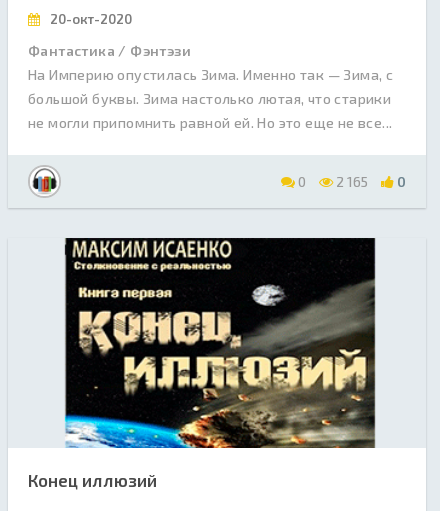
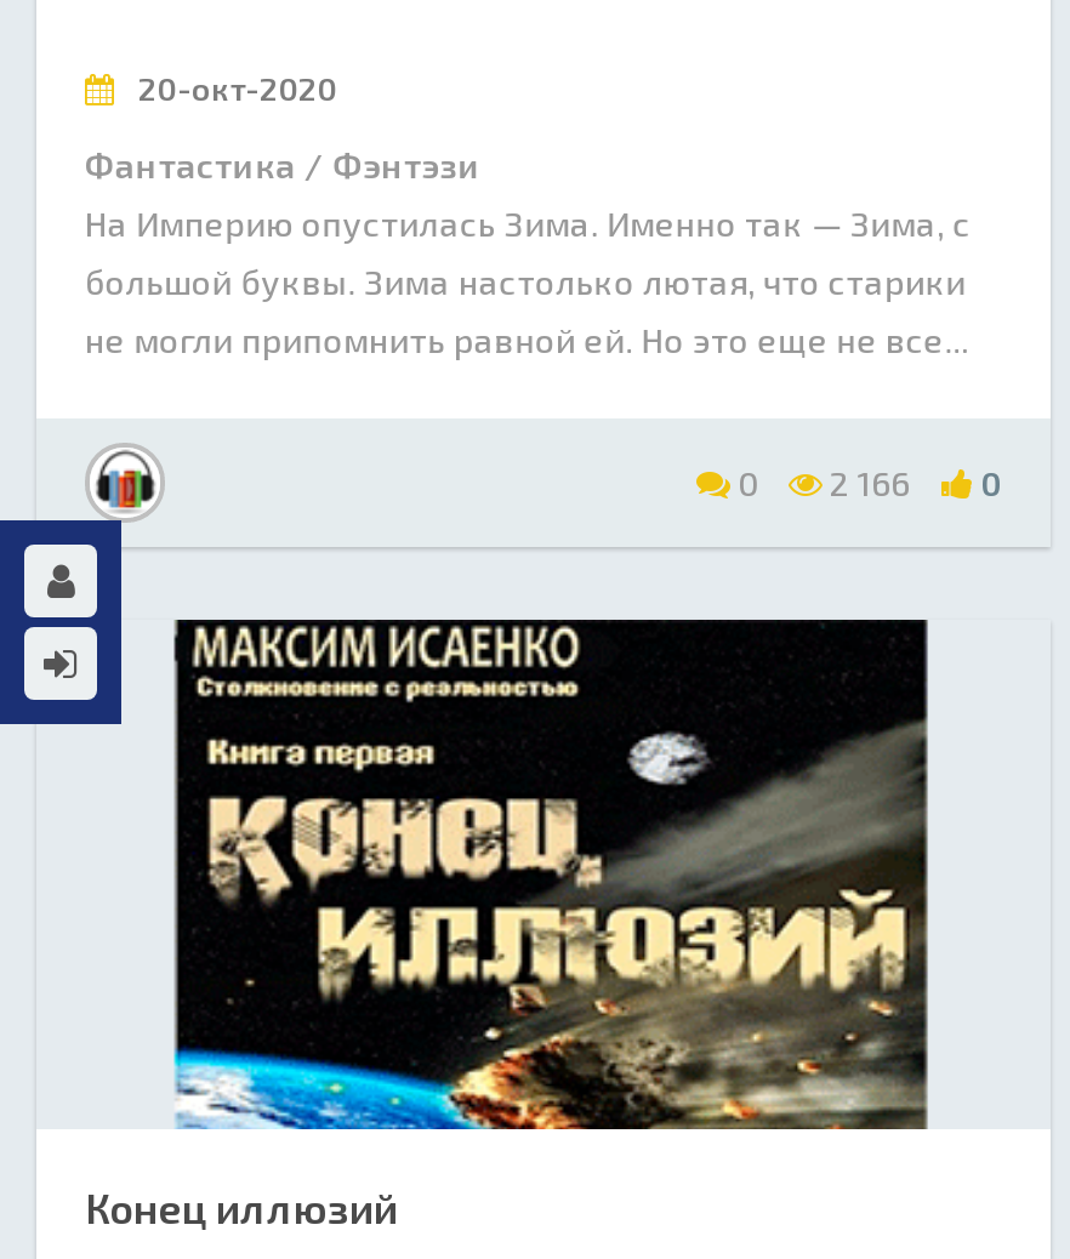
[295,173,406,190] 0 2 165 0 -> [730,462,1002,503] 0 2 166 0
none -> [7,518,124,727] [image]

